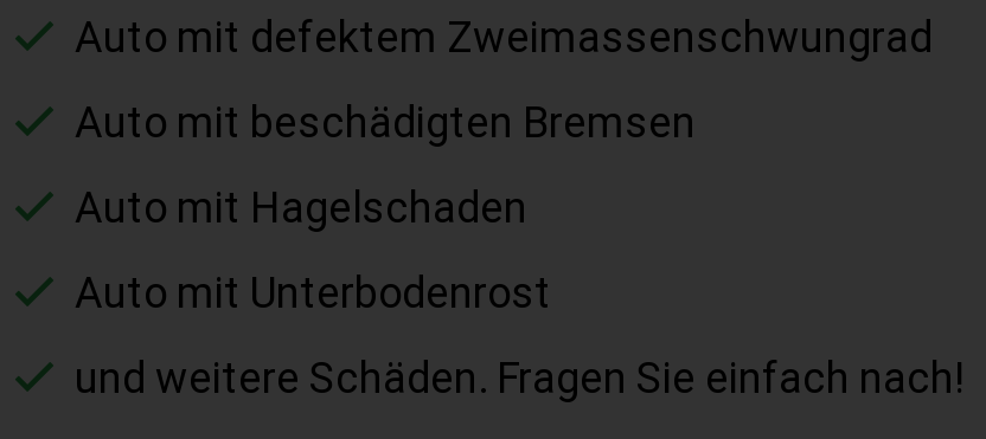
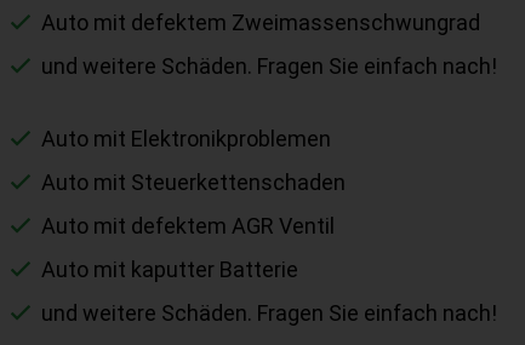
[75,98,696,318] Auto mit beschädigten Bremsen | Auto mit Hagelschaden | Auto mit Unterbodenrost -> [36,54,497,282] und weitere Schäden. Fragen Sie einfach nach! | Auto mit Elektronikproblemen | Auto mit Steuerkettenschaden | Auto mit defektem AGR Ventil | Auto mit kaputter Batterie

